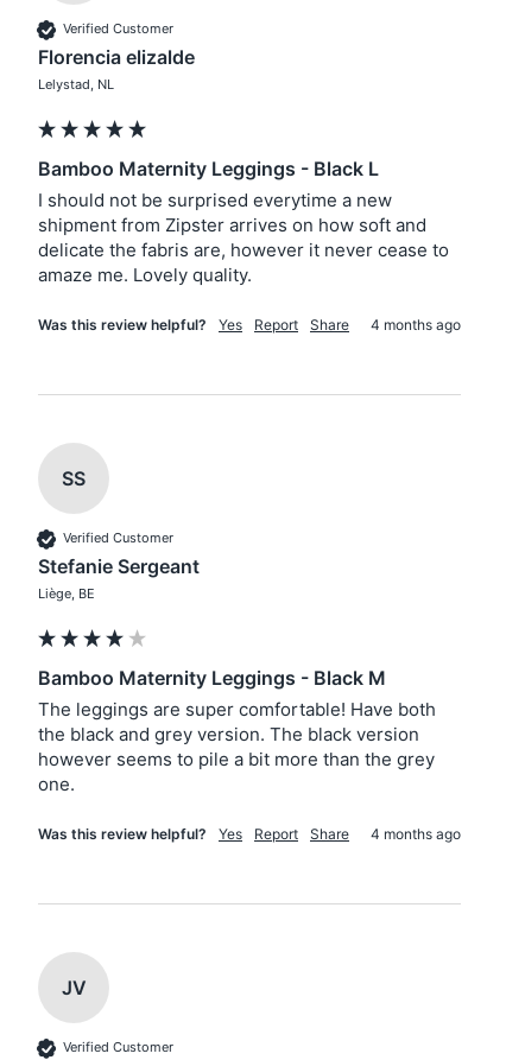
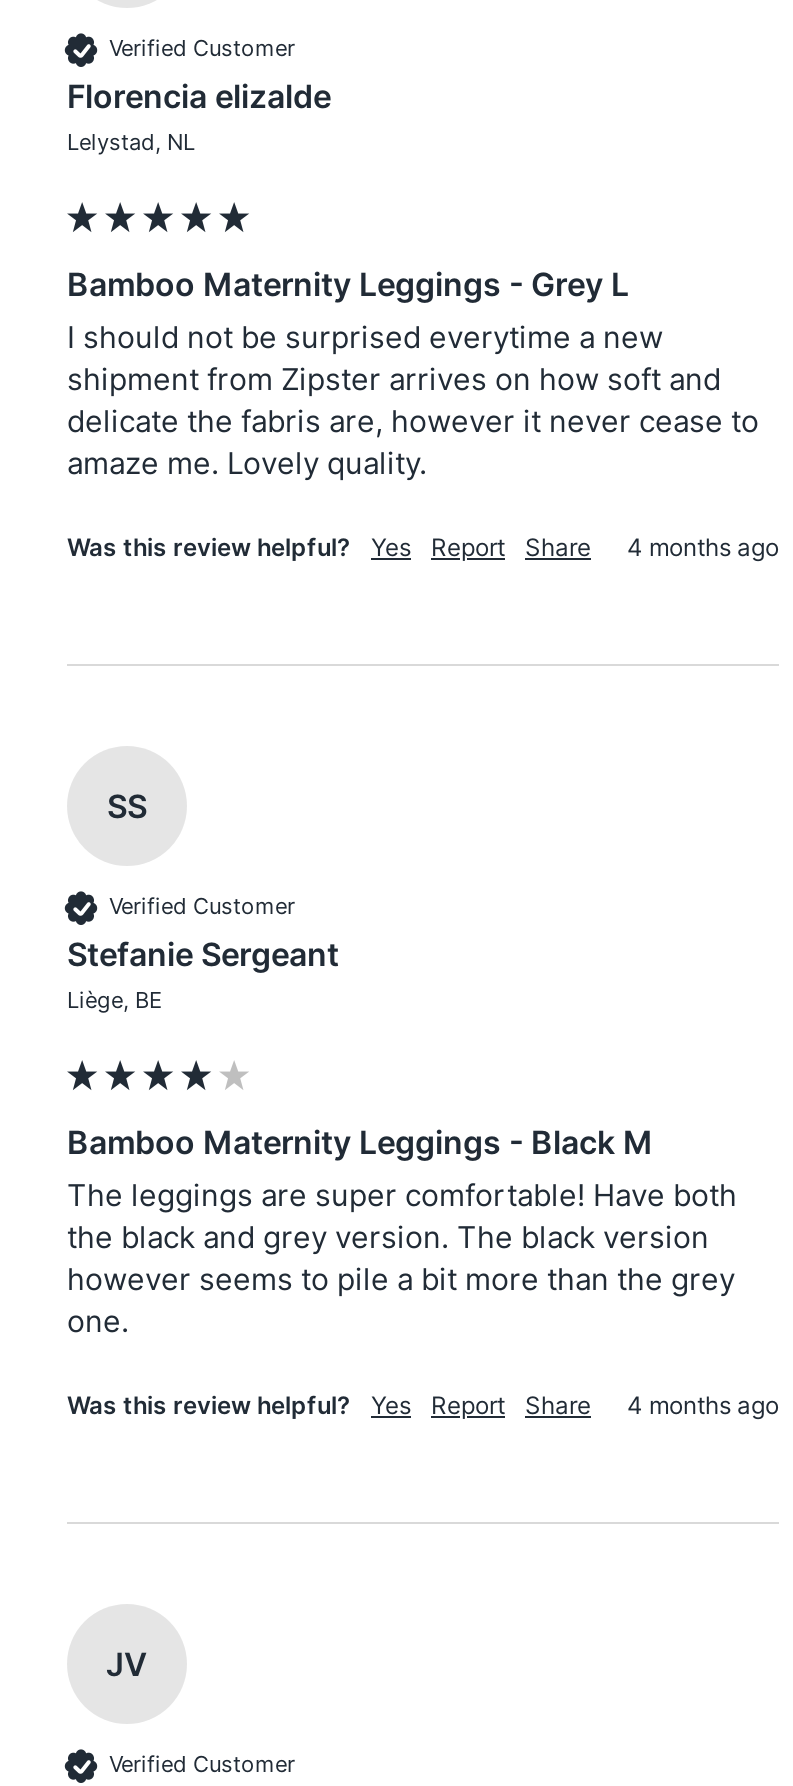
[38,156,379,180] Bamboo Maternity Leggings - Black L -> [67,264,629,304] Bamboo Maternity Leggings - Grey L

